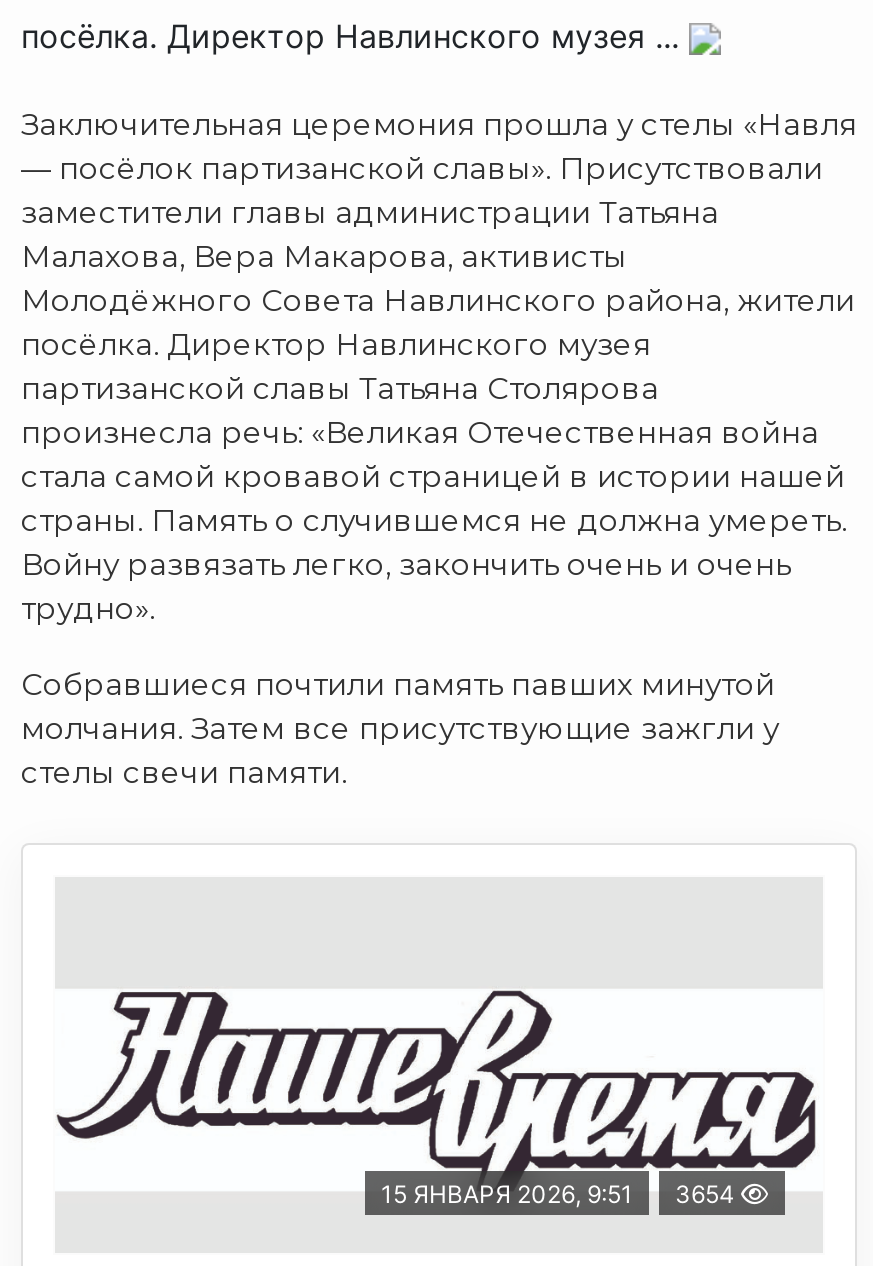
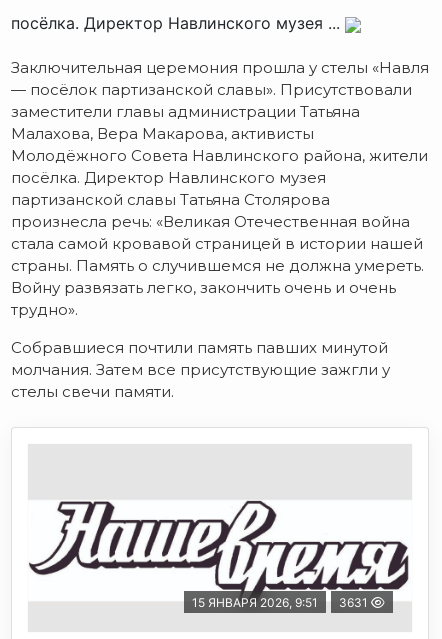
[381,1179,741,1209] 15 ЯНВАРЯ 2026, 9:51 3654 -> [192,595,371,610] 15 ЯНВАРЯ 2026, 9:51 3631

